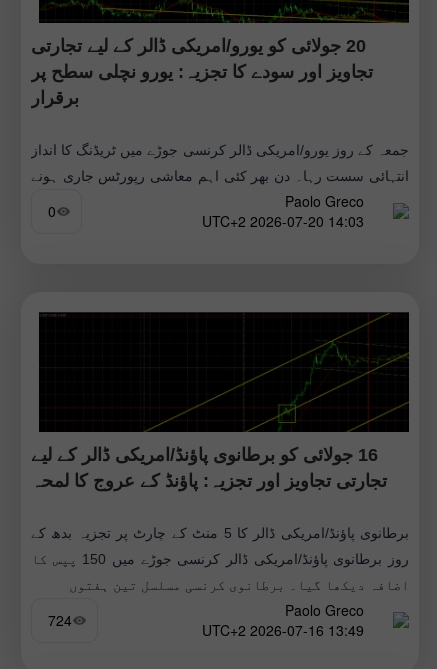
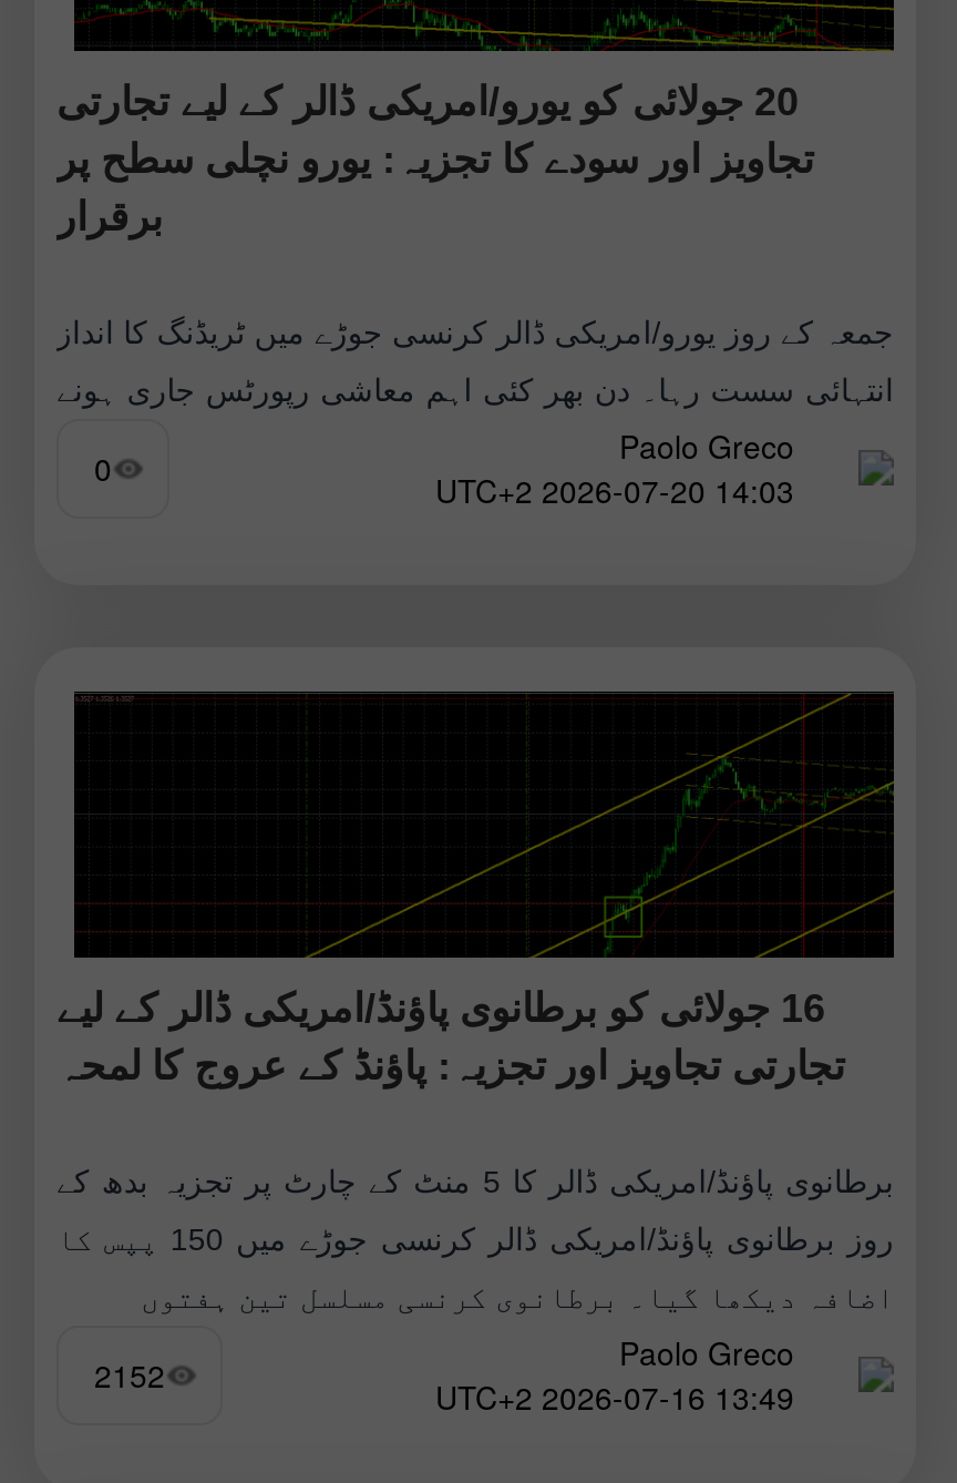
[48,610,72,630] 724 -> [94,1353,165,1397] 2152

